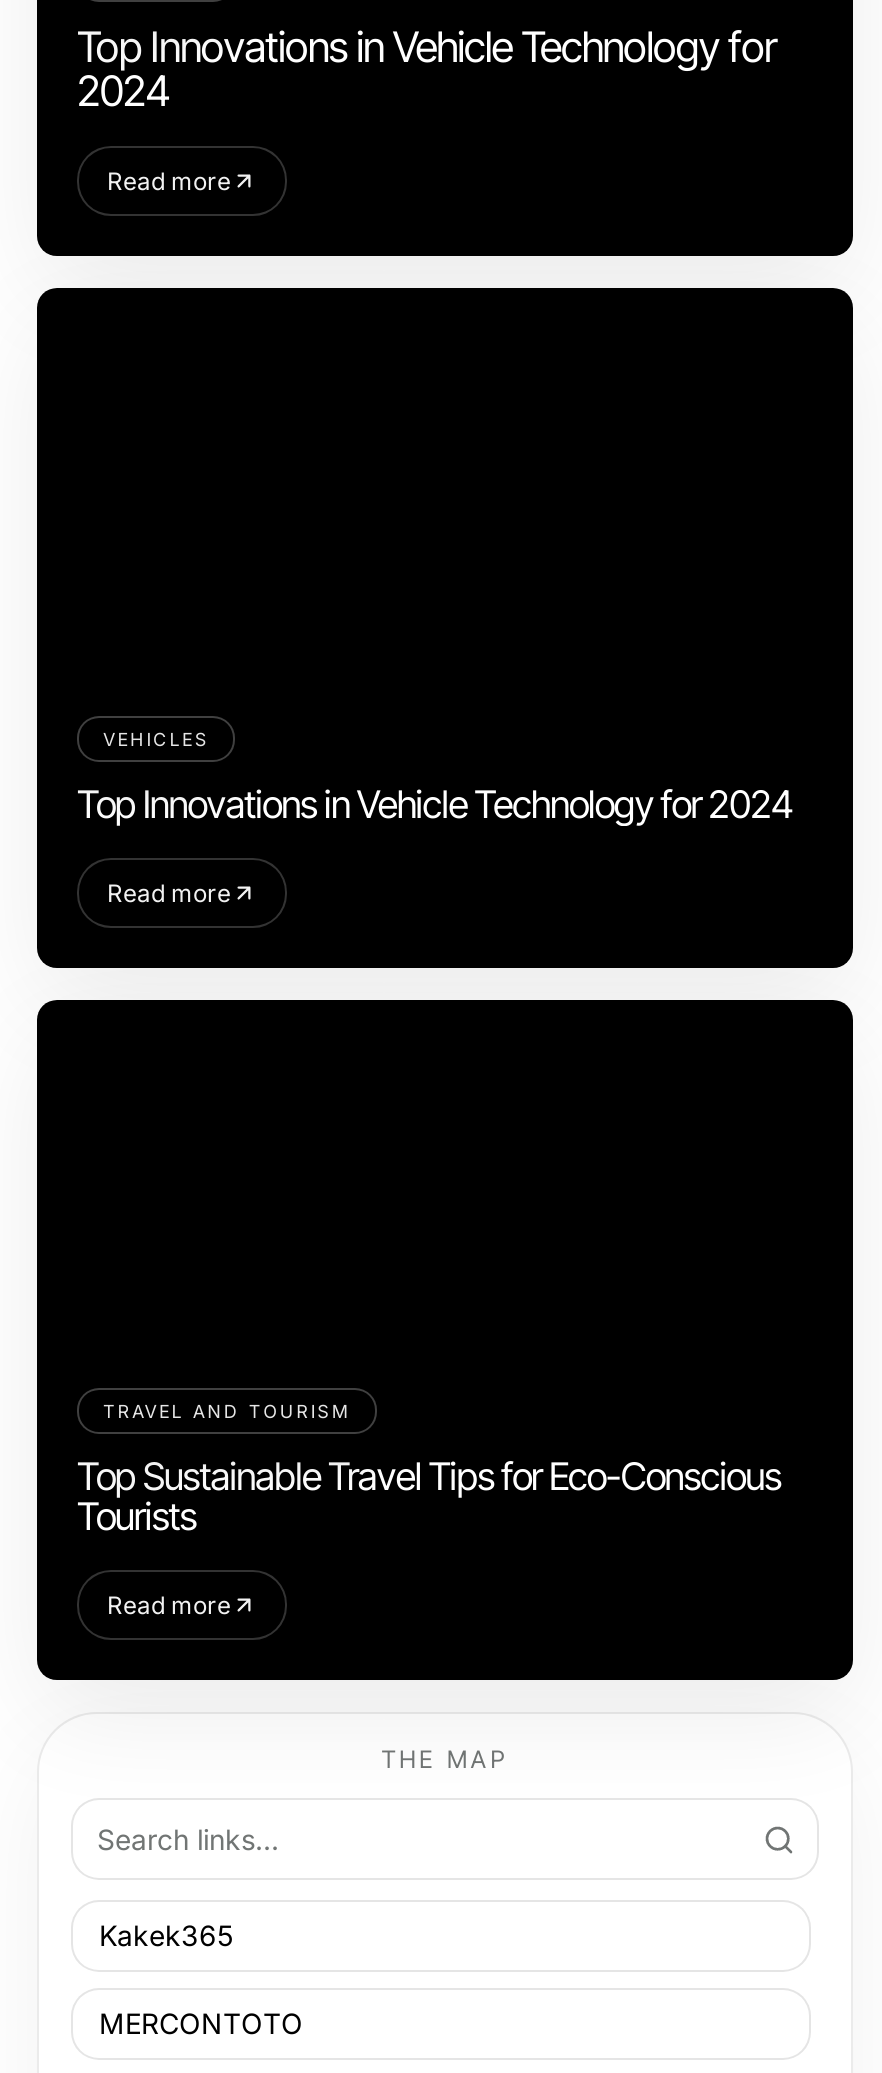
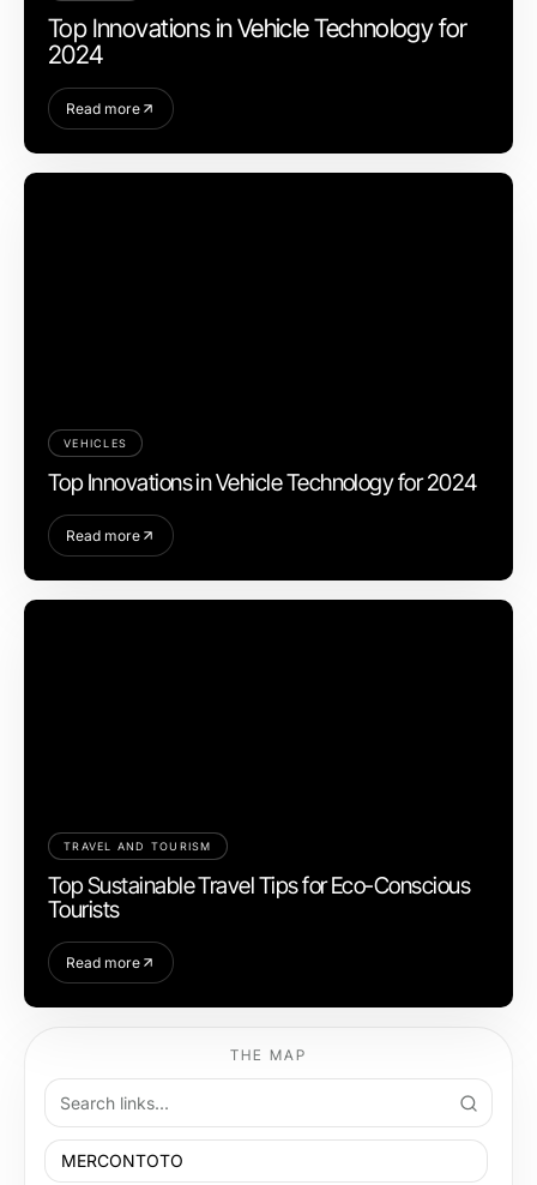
[99,1918,233,1952] Kakek365 -> none

